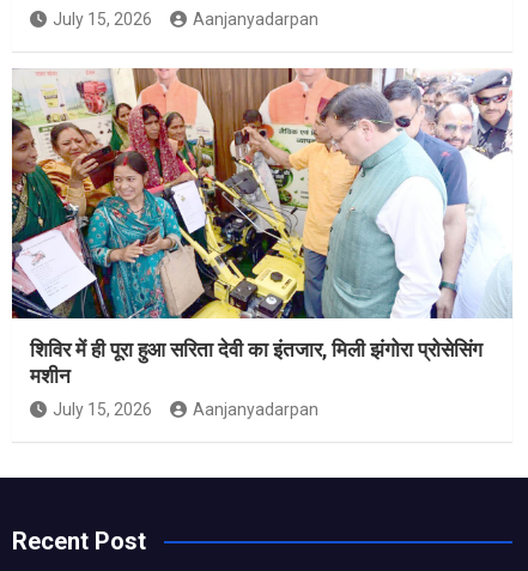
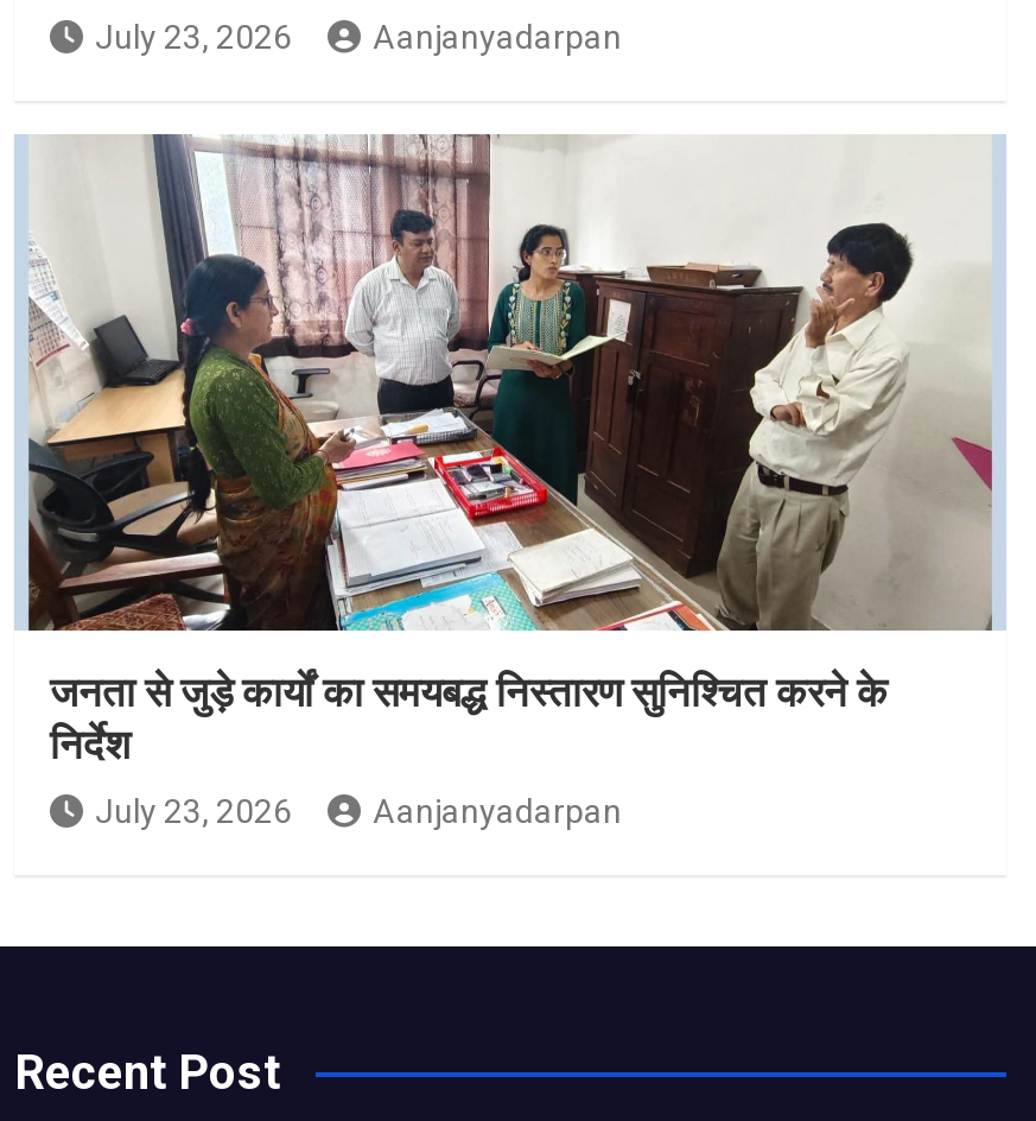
[53,10,152,29] July 15, 2026 -> [95,19,292,57] July 23, 2026
[11,67,512,388] [image] | शिविर में ही पूरा हुआ सरिता देवी का इंतजार, मिली झंगोरा प्रोसेसिंग | मशीन -> [14,133,1006,769] [image] | जनता से जुड़े कार्यों का समयबद्ध निस्तारण सुनिश्चित करने के | निर्देश
[53,400,152,419] July 15, 2026 -> [95,793,292,831] July 23, 2026

